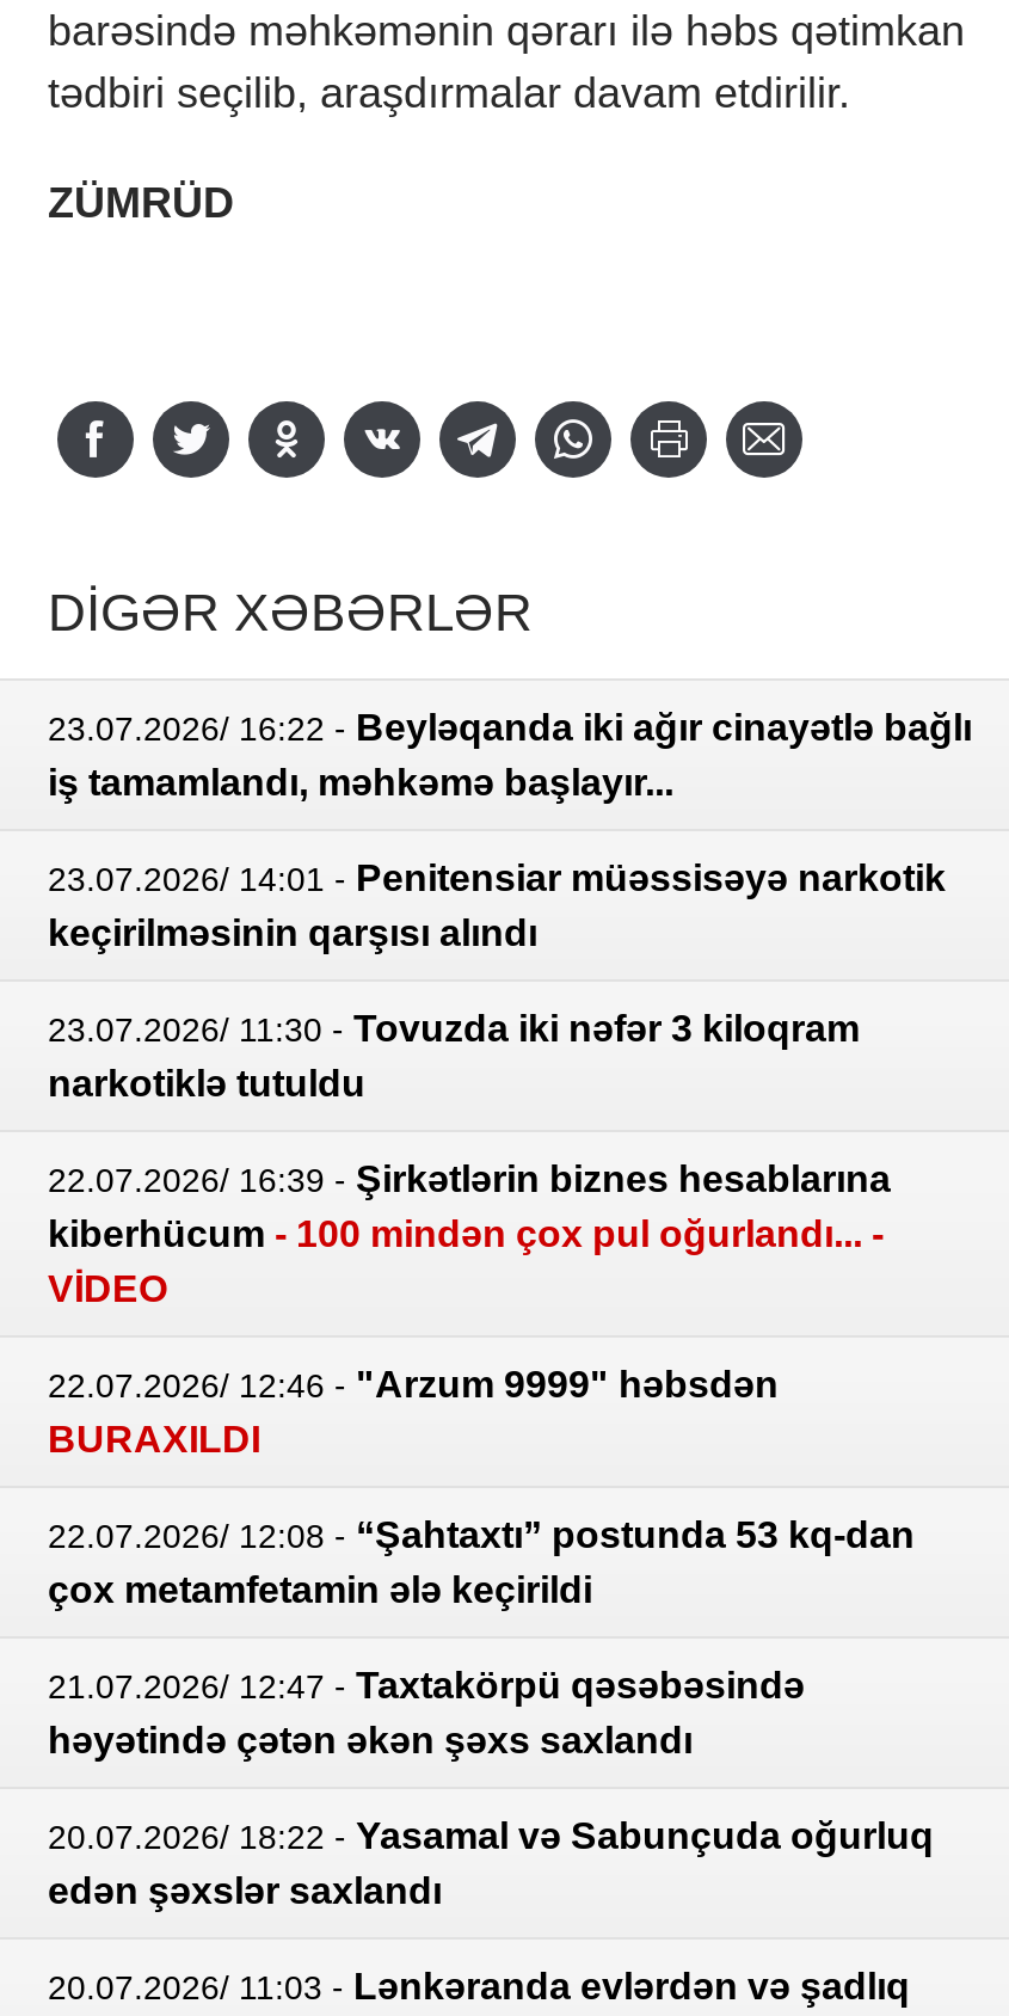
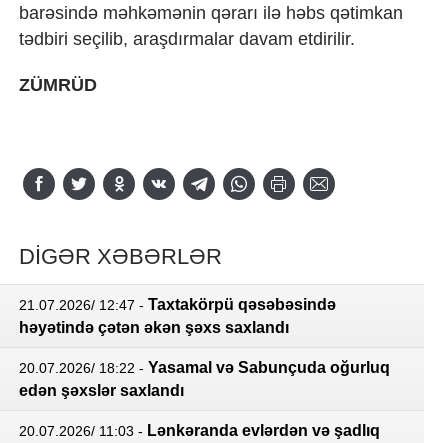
[48,706,972,1609] 23.07.2026/ 16:22 - Beyləqanda iki ağır cinayətlə bağlı | iş tamamlandı, məhkəmə başlayır... | 23.07.2026/ 14:01 - Penitensiar müəssisəyə narkotik | keçirilməsinin qarşısı alındı | 23.07.2026/ 11:30 - Tovuzda iki nəfər 3 kiloqram | narkotiklə tutuldu | 22.07.2026/ 16:39 - Şirkətlərin biznes hesablarına | kiberhücum - 100 mindən çox pul oğurlandı... - | VİDEO | 22.07.2026/ 12:46 - "Arzum 9999" həbsdən | BURAXILDI | 22.07.2026/ 12:08 - “Şahtaxtı” postunda 53 kq-dan | çox metamfetamin ələ keçirildi -> none

